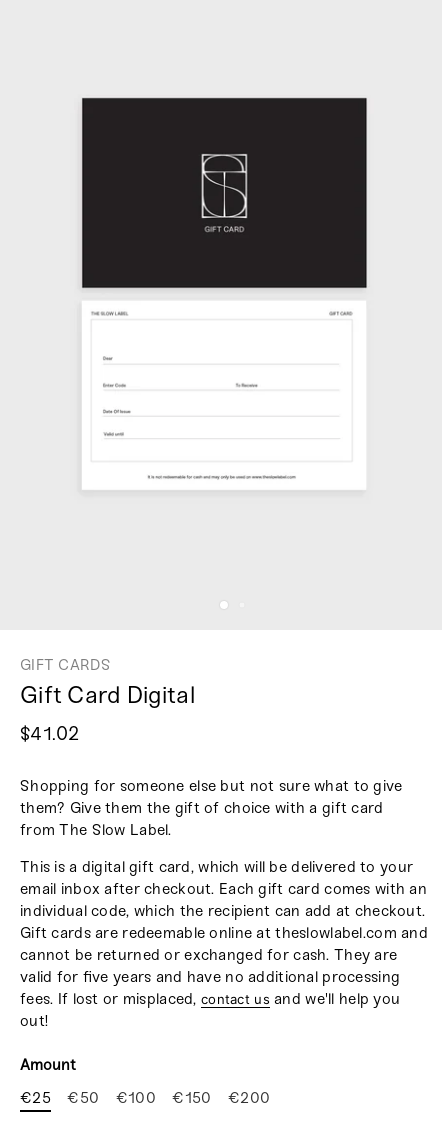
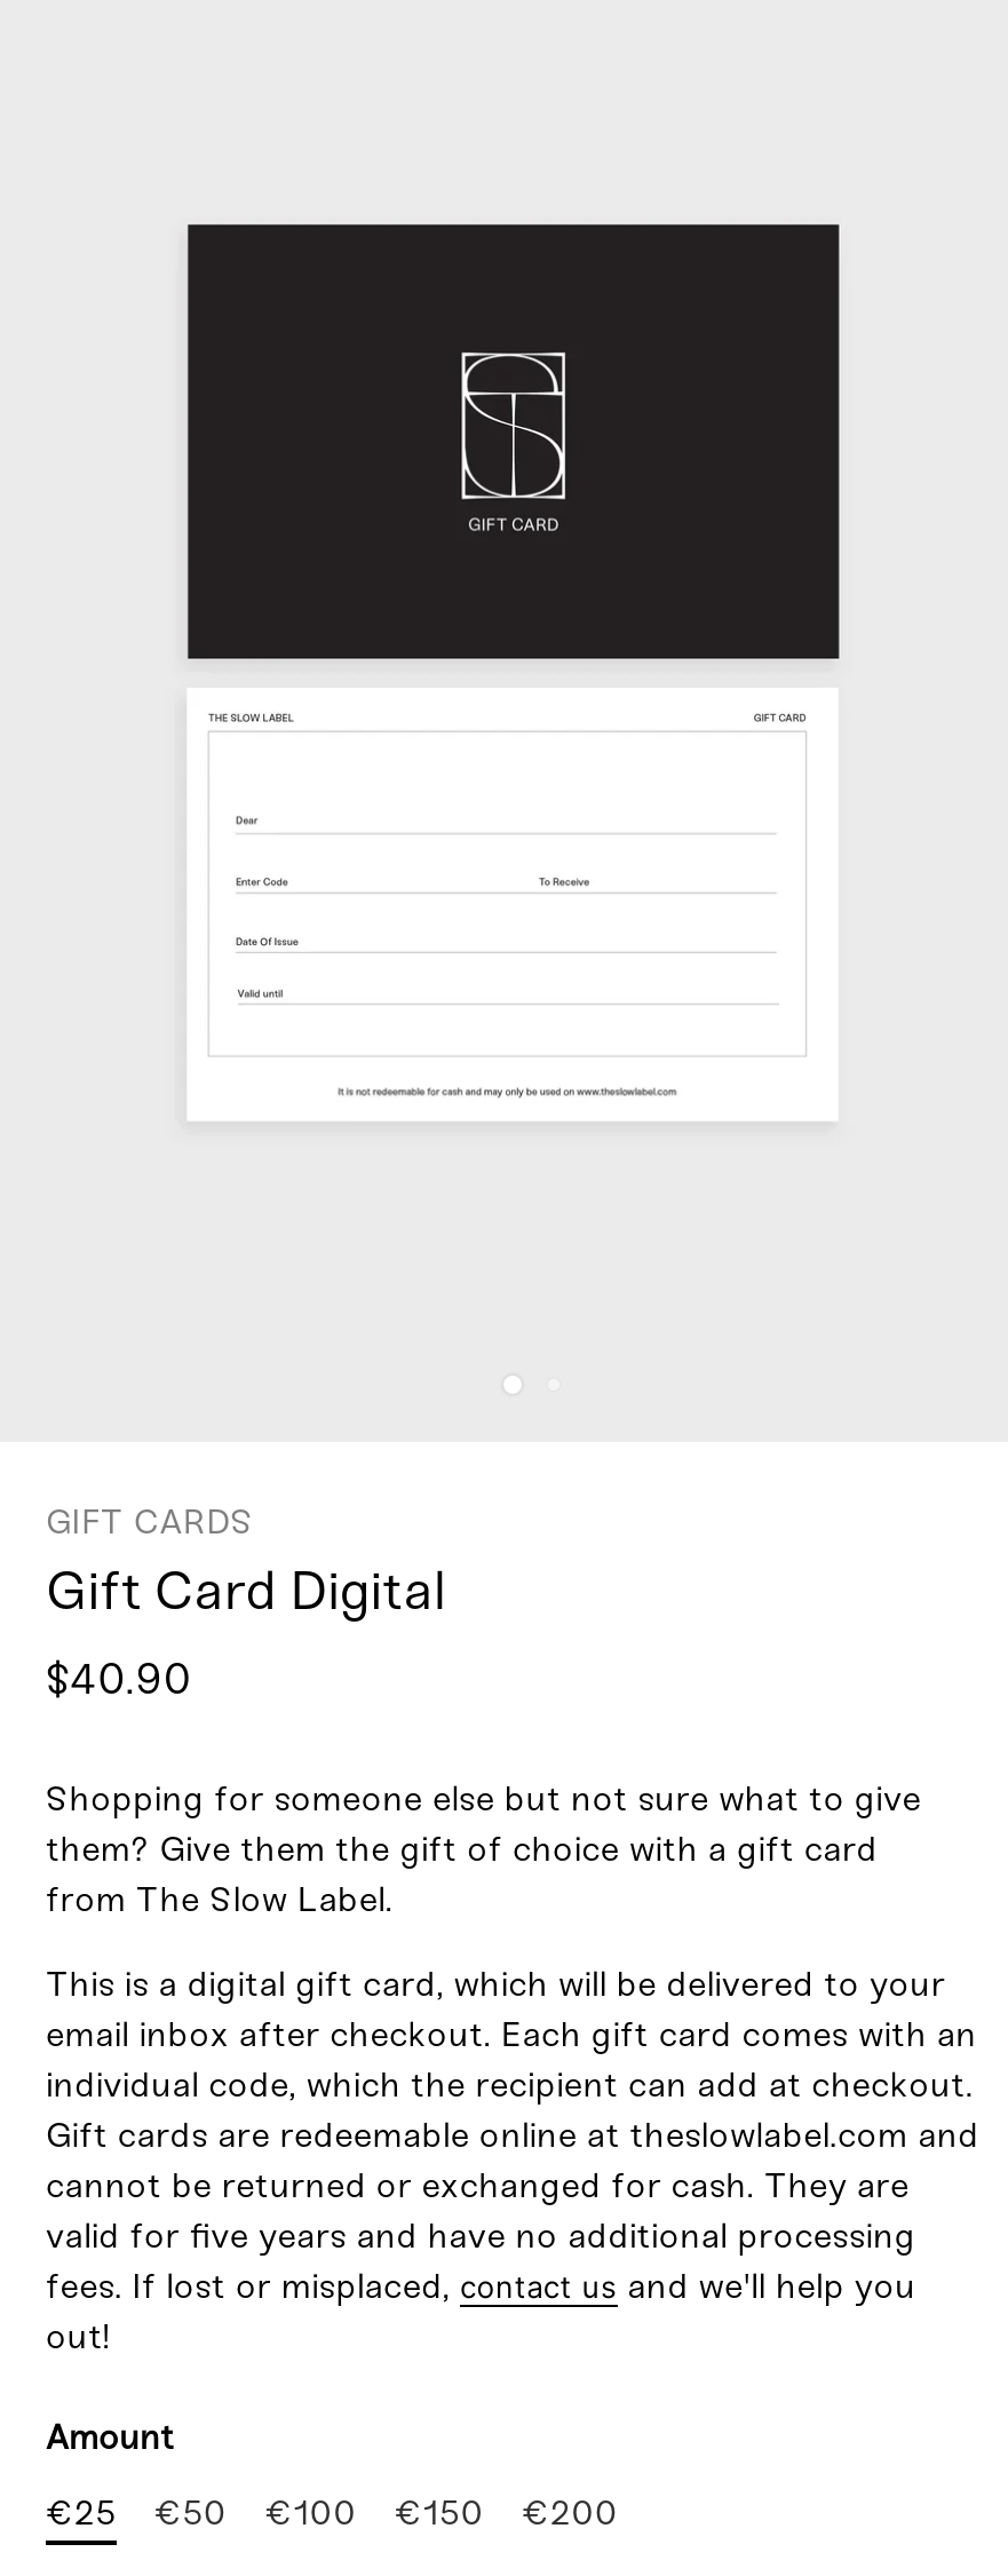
[20,722,81,745] $41.02 -> [46,1652,192,1705] $40.90

